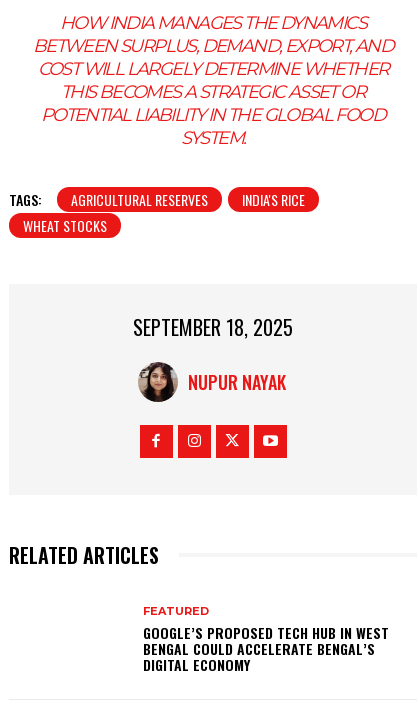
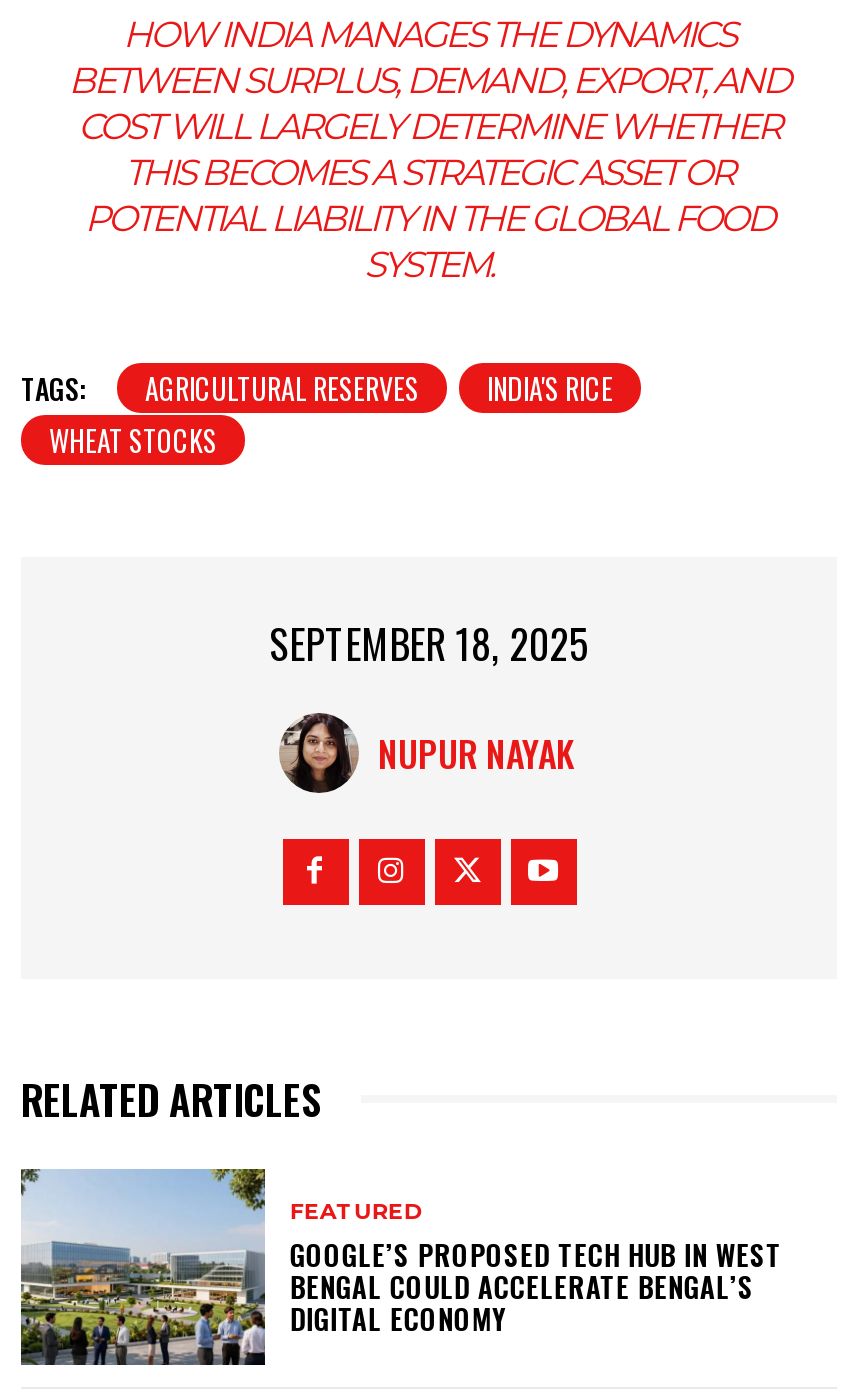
none -> [19,1166,267,1368] [image]

